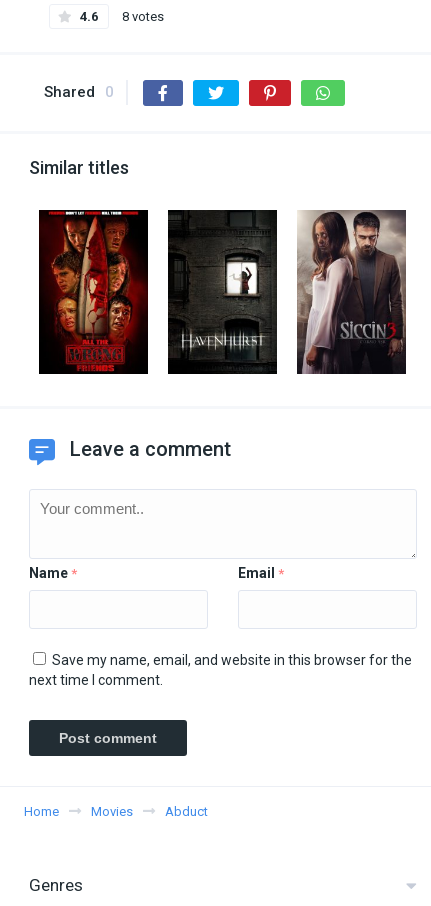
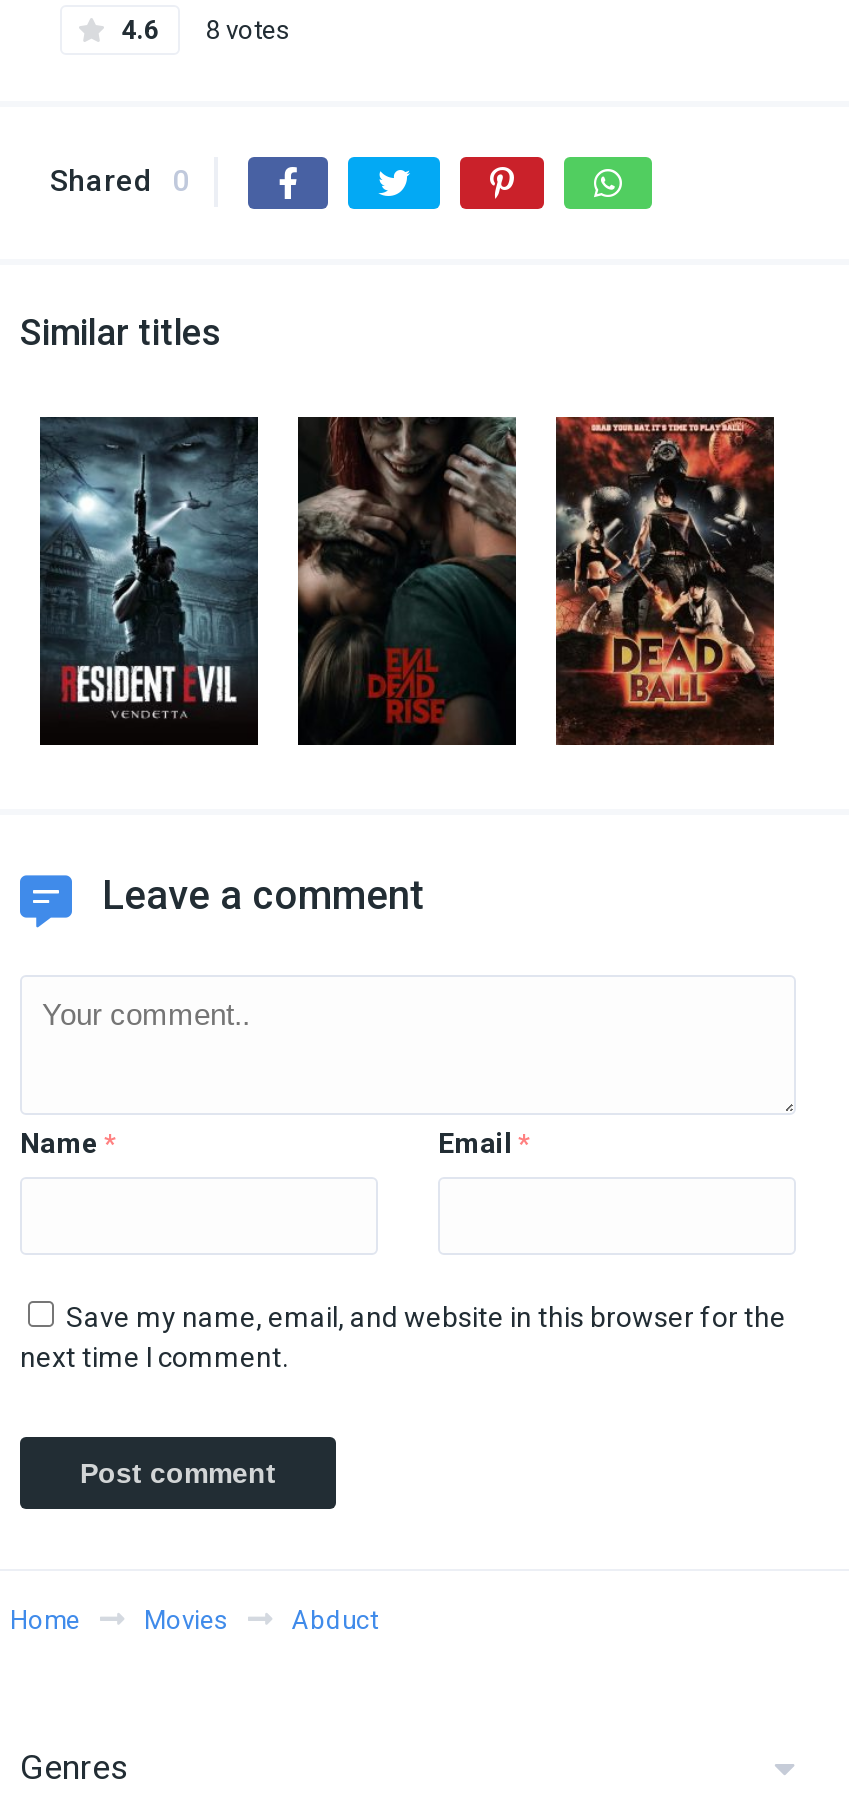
[38,210,148,372] [image] -> [38,417,260,741] [image]
[167,210,278,373] [image] -> [296,417,518,743] [image]
[297,210,407,374] [image] -> [554,415,776,745] [image]

